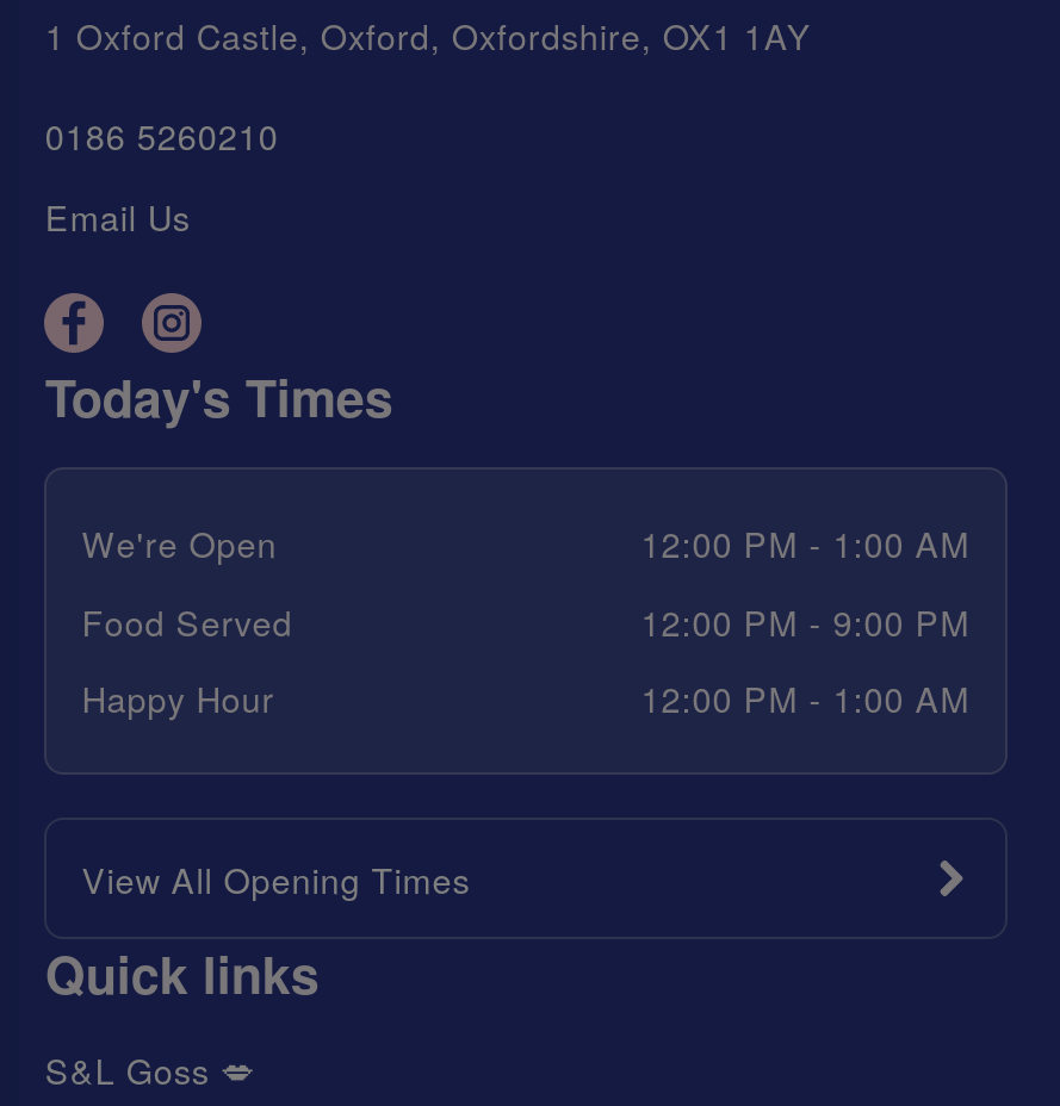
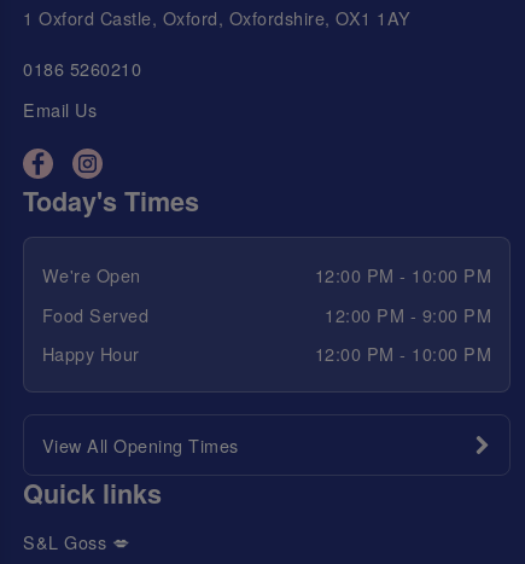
[641,518,970,568] 12:00 PM - 1:00 AM -> [315,263,491,288] 12:00 PM - 10:00 PM
[641,673,970,723] 12:00 PM - 1:00 AM -> [315,341,491,366] 12:00 PM - 10:00 PM

